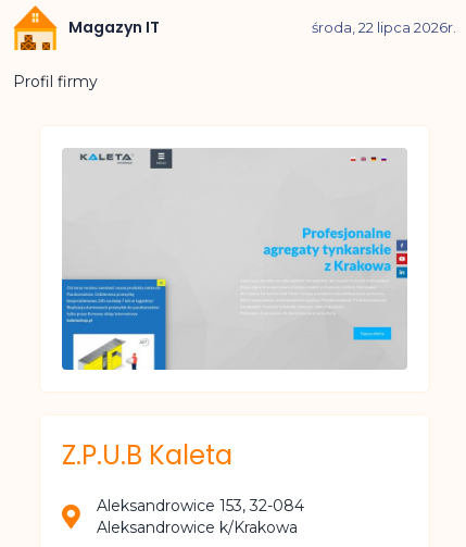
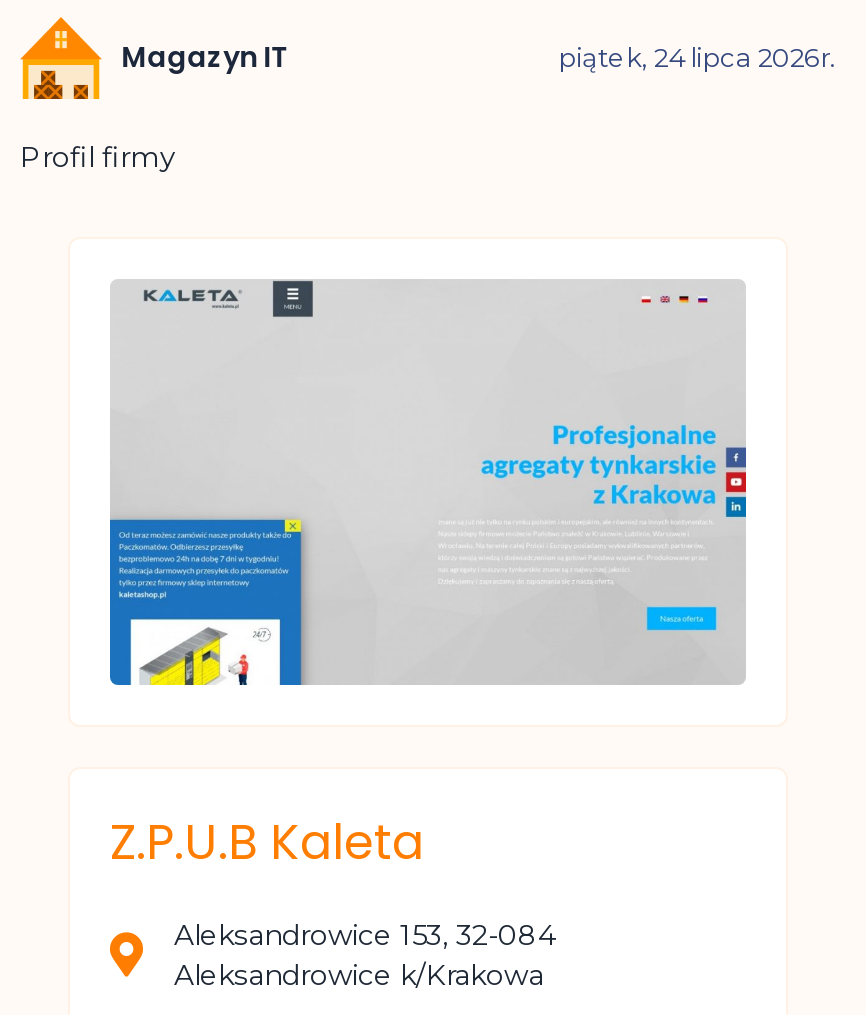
[312,19,456,36] środa, 22 lipca 2026r. -> [558,42,836,74] piątek, 24 lipca 2026r.

